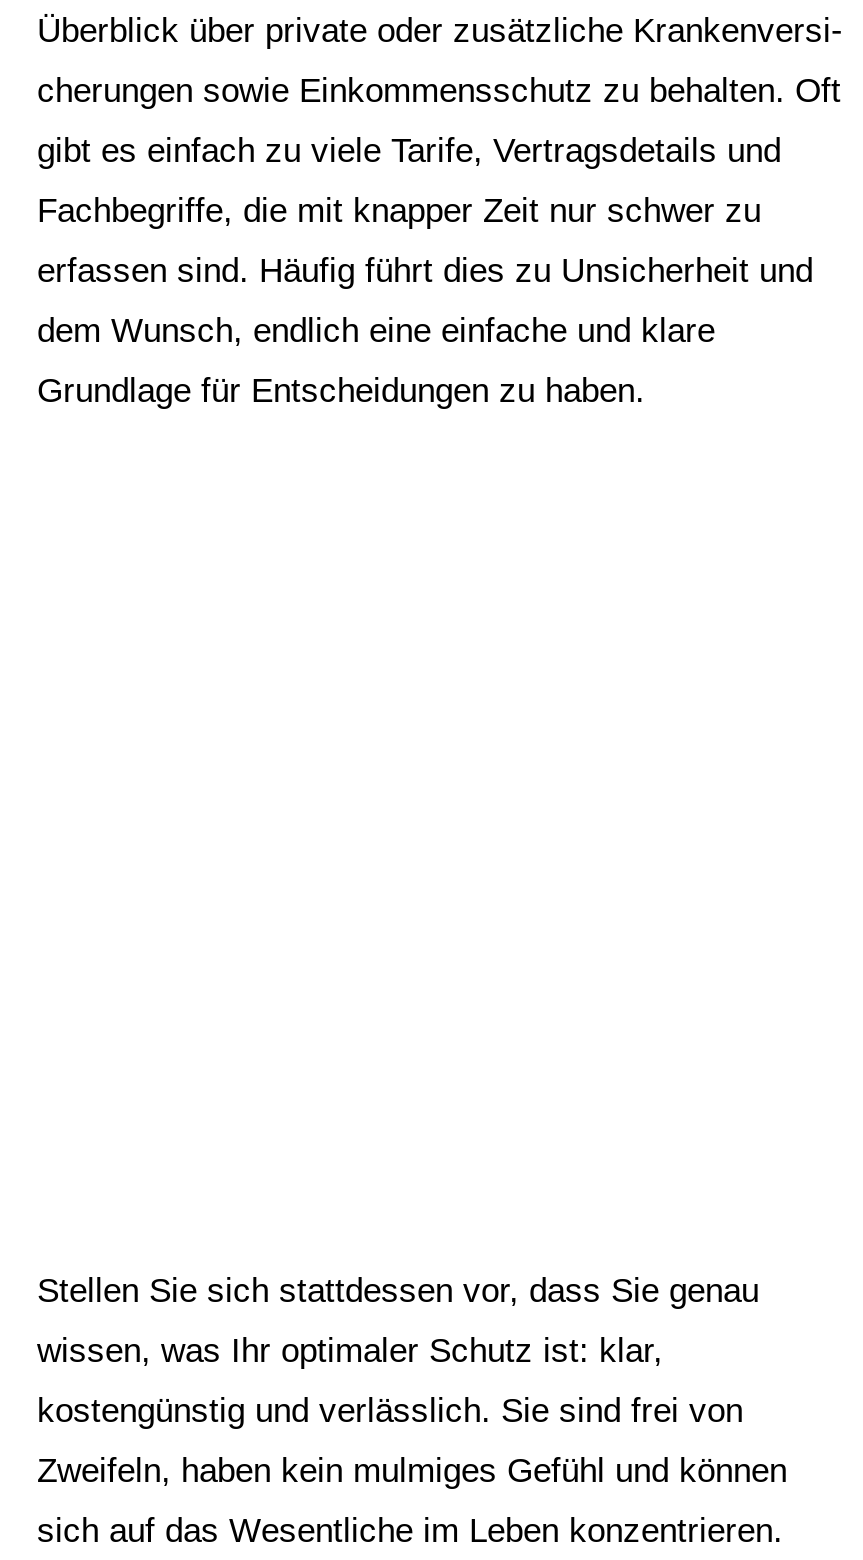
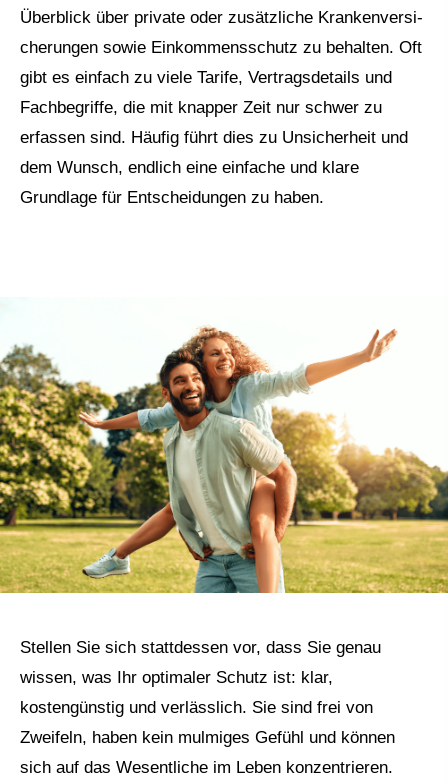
none -> [3,325,445,594] [image]

